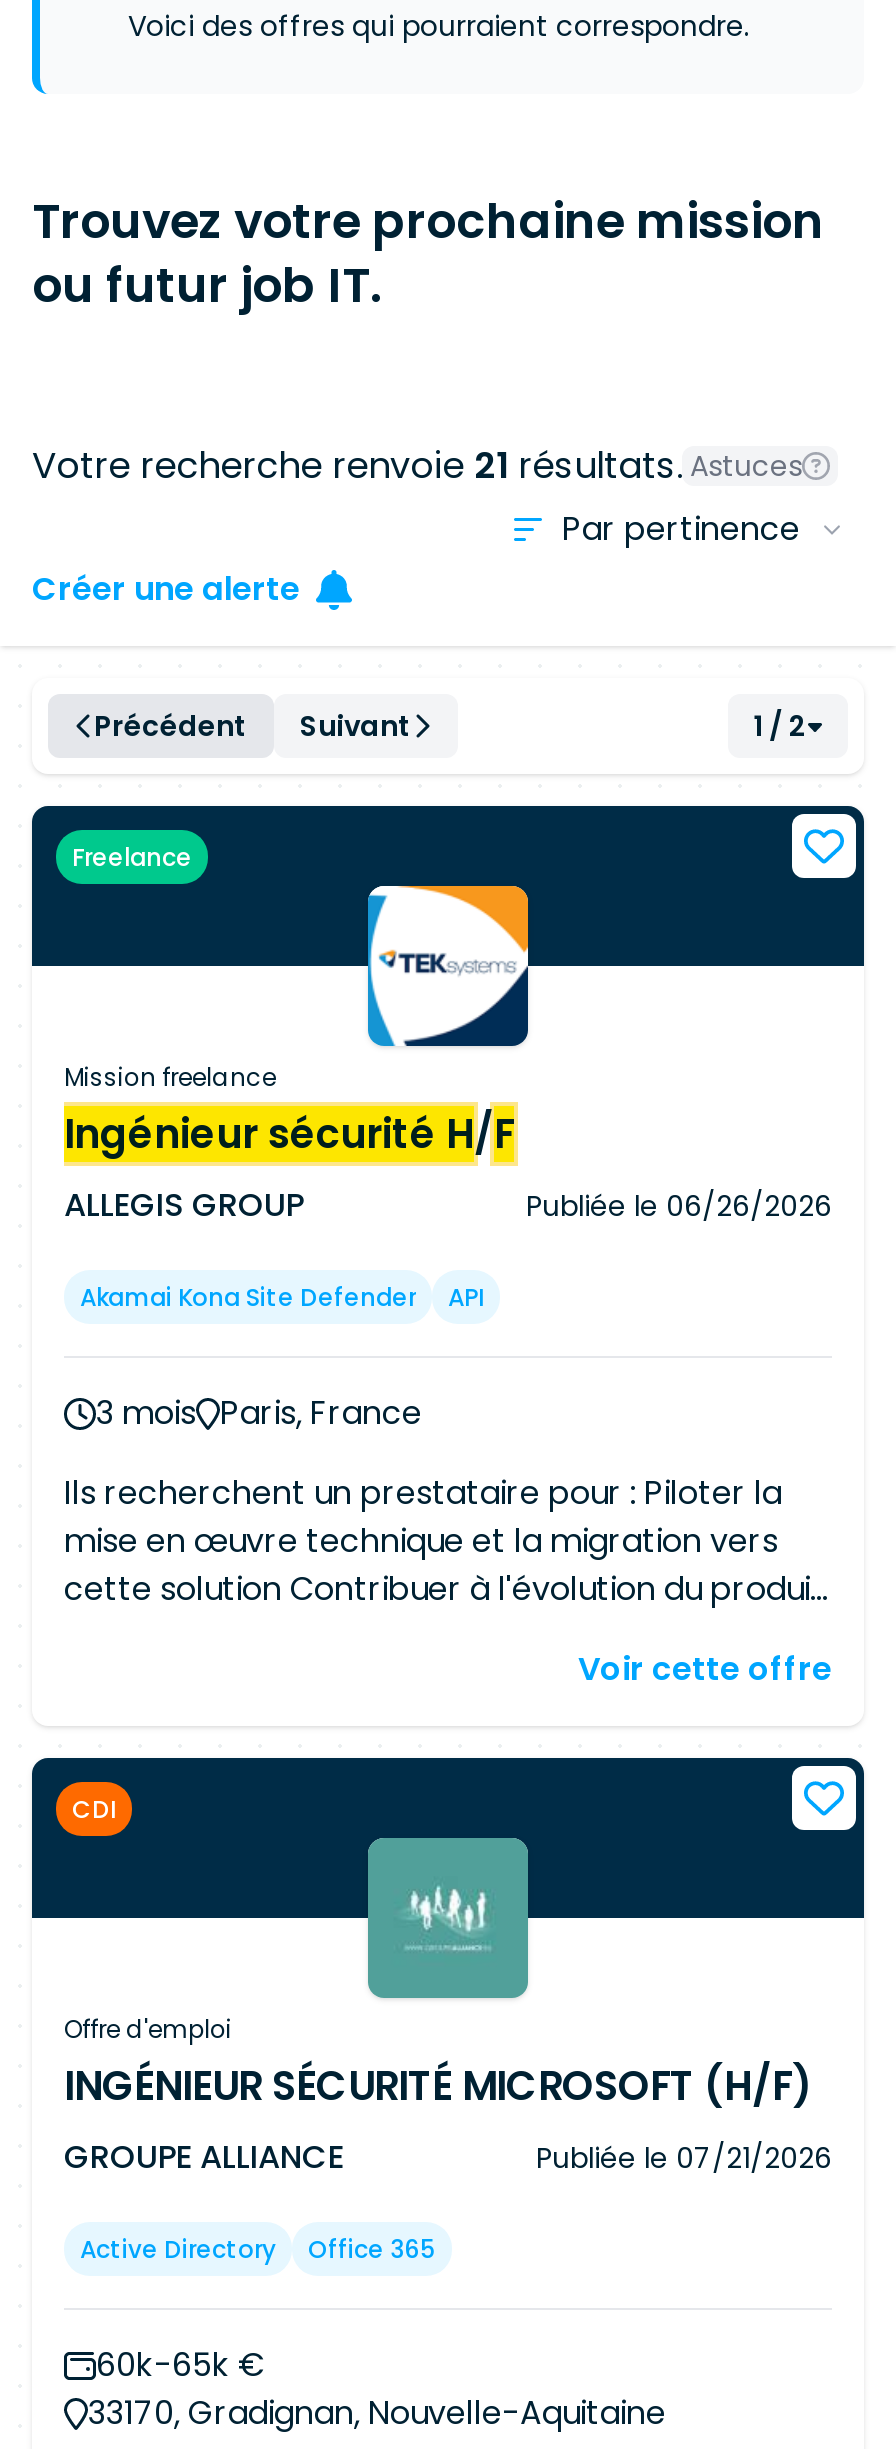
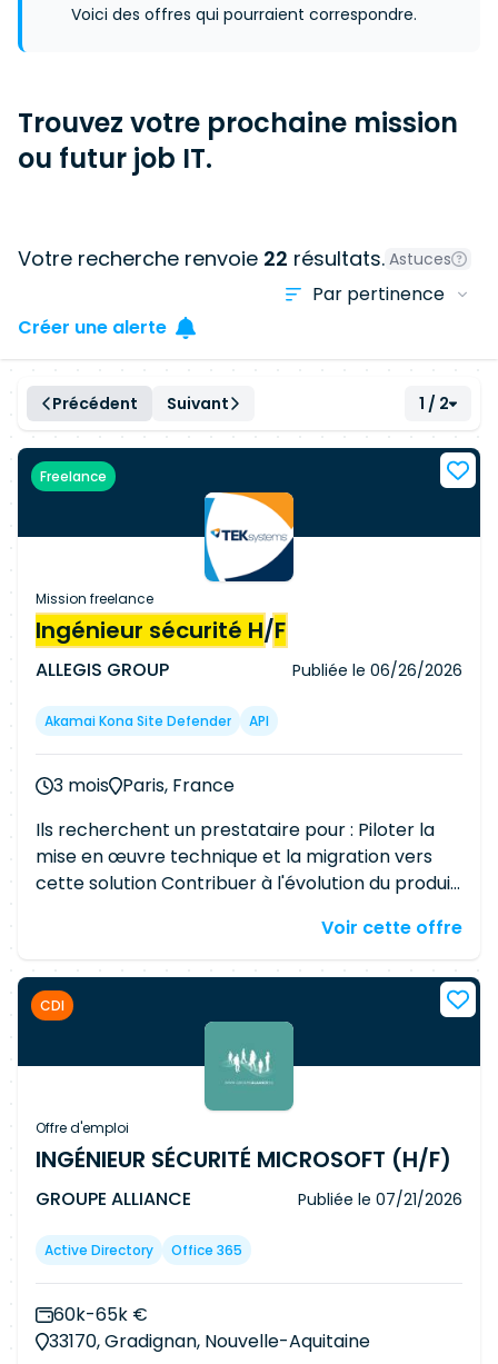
[32,440,802,490] Votre recherche renvoie 21 résultats. Astuces -> [18,245,451,272] Votre recherche renvoie 22 résultats. Astuces

